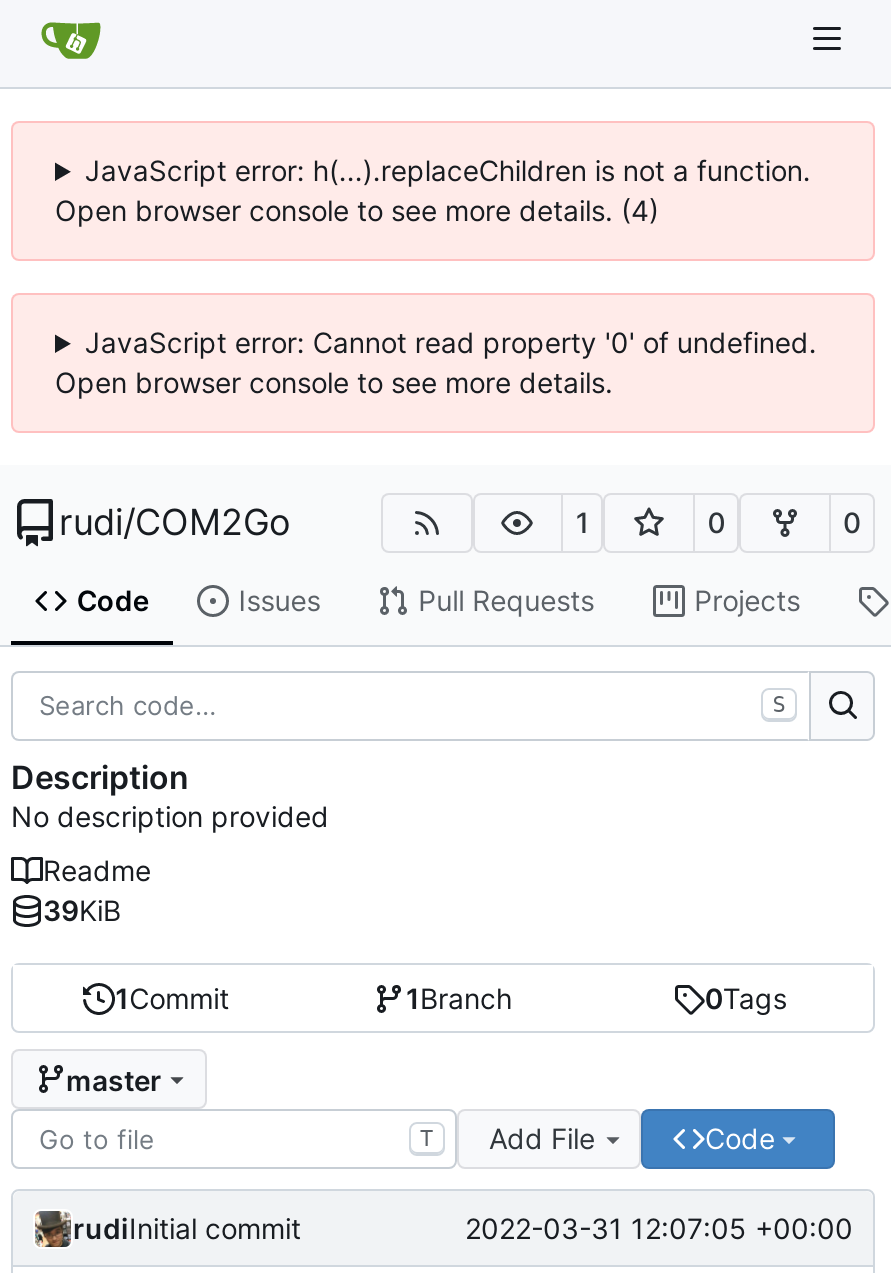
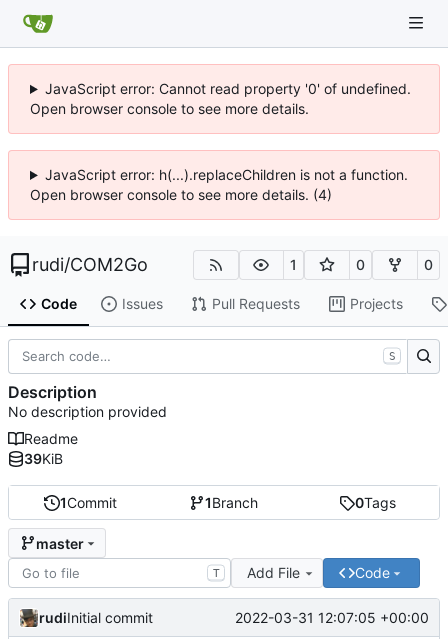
moved [55,153,811,227] -> [30,166,408,203]: JavaScript error: h(...).replaceChildren is not a function. | Open browser console to see more details. (4)
moved [55,325,817,399] -> [30,80,411,117]: JavaScript error: Cannot read property '0' of undefined. | Open browser console to see more details.

